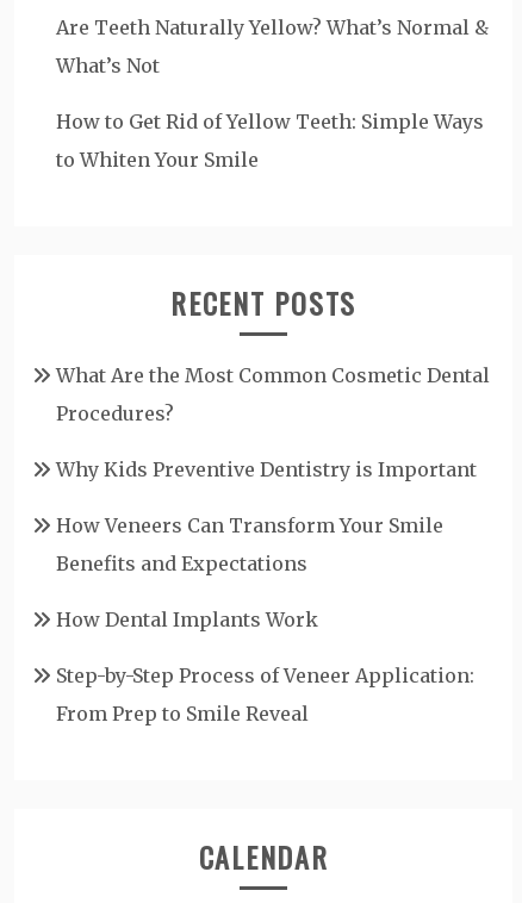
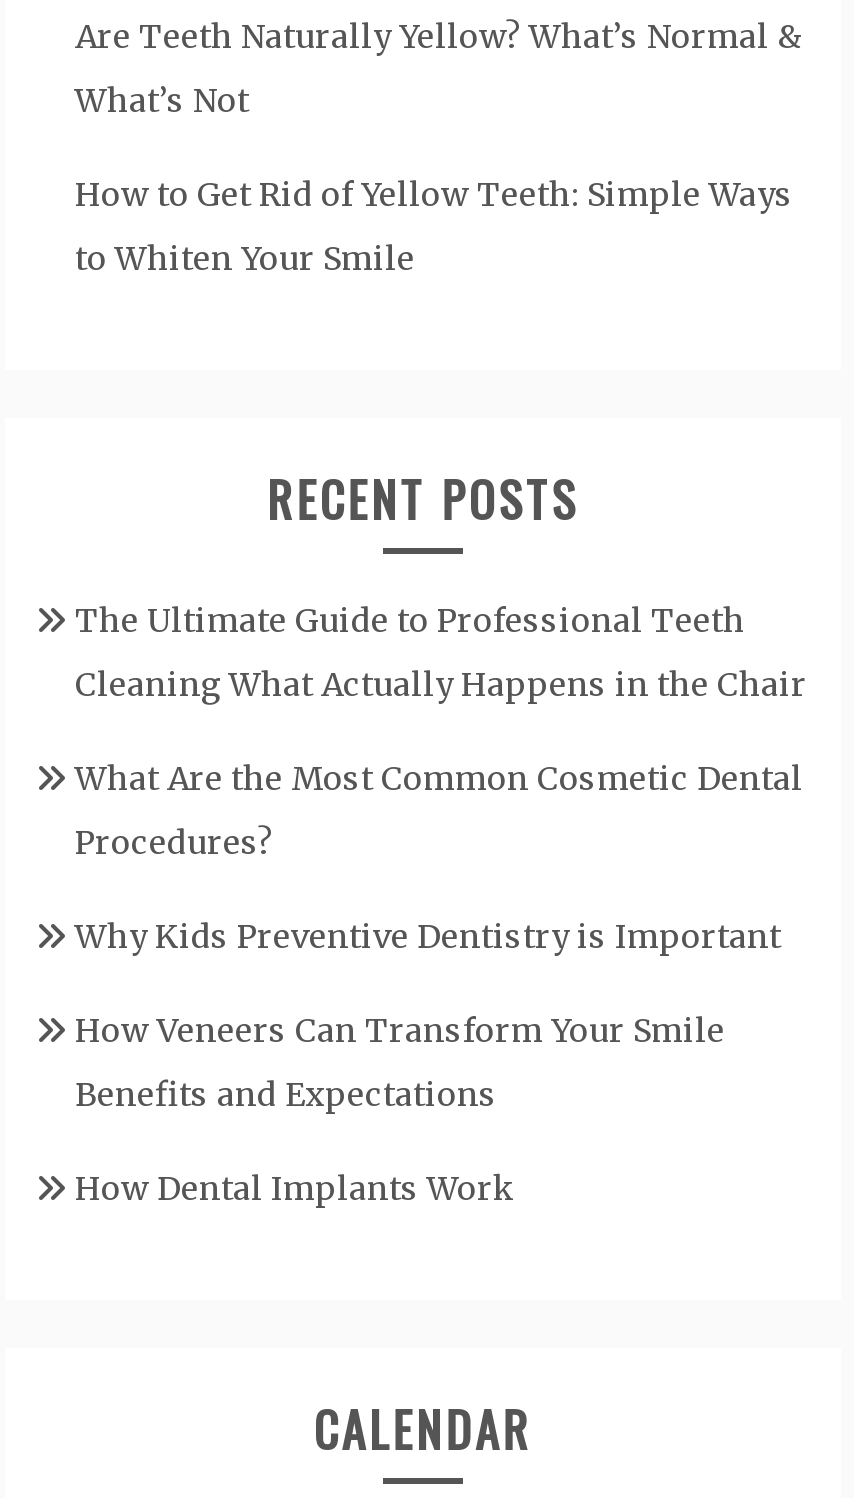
none -> [75,599,807,703] The Ultimate Guide to Professional Teeth | Cleaning What Actually Happens in the Chair
moved [56,363,490,631] -> [75,757,803,1207]: What Are the Most Common Cosmetic Dental | Procedures? | Why Kids Preventive Dentistry is Important | How Veneers Can Transform Your Smile | Benefits and Expectations | How Dental Implants Work
[56,663,474,725] Step-by-Step Process of Veneer Application: | From Prep to Smile Reveal -> none

